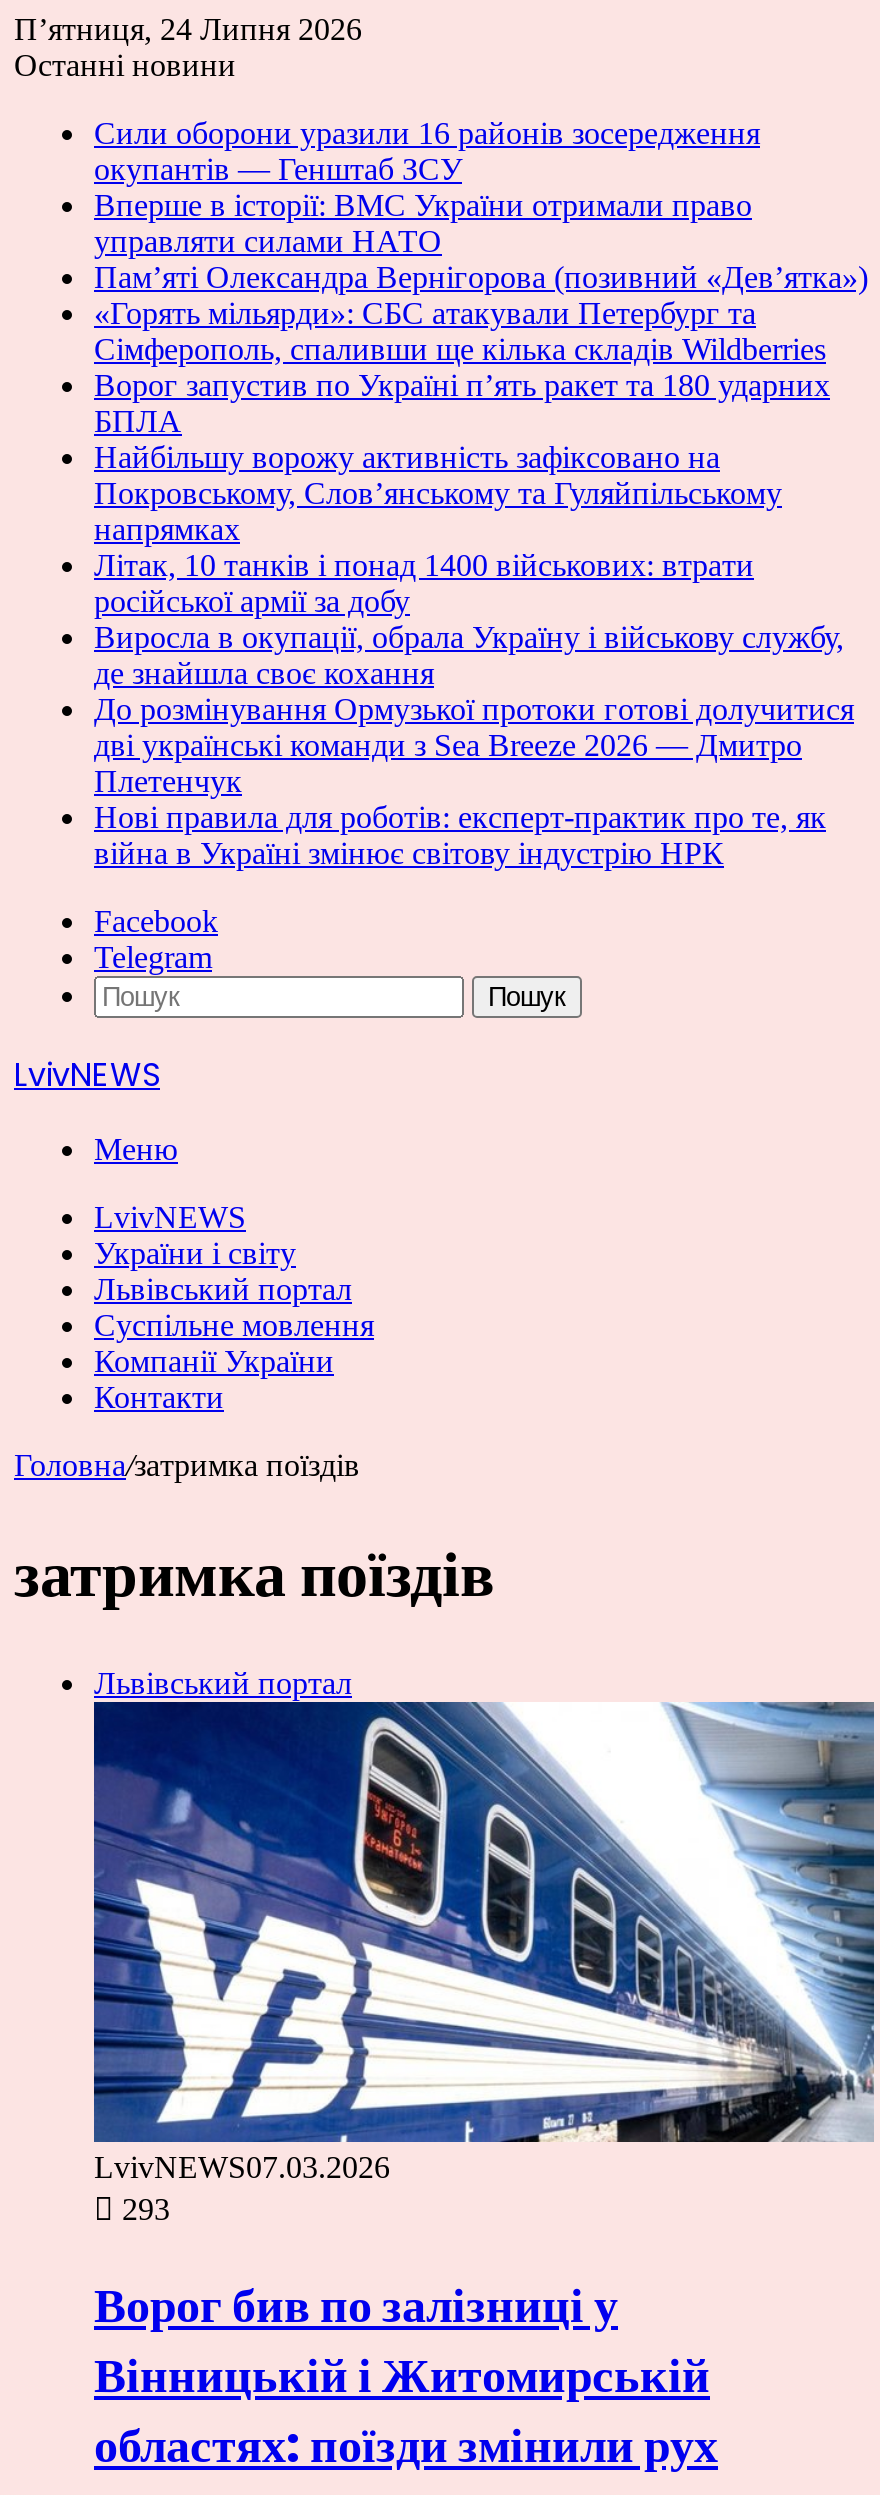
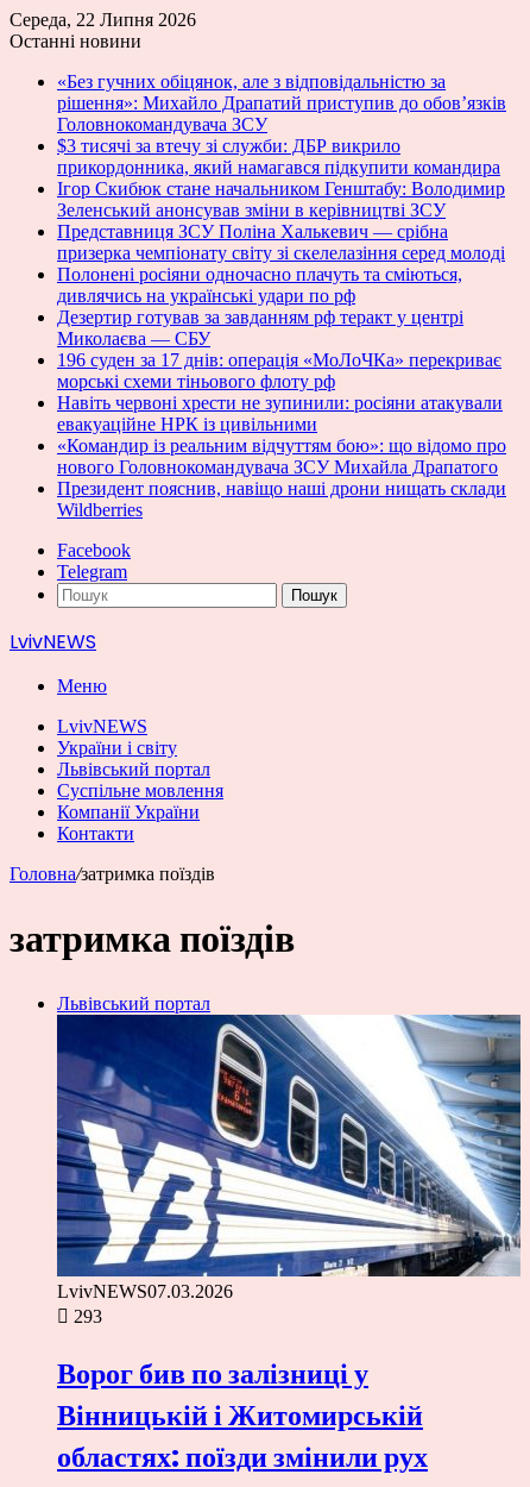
[14,12,362,46] П’ятниця, 24 Липня 2026 -> [10,10,196,30] Середа, 22 Липня 2026
[94,116,868,870] Сили оборони уразили 16 районів зосередження | окупантів — Генштаб ЗСУ | Вперше в історії: ВМС України отримали право | управляти силами НАТО | Пам’яті Олександра Вернігорова (позивний «Дев’ятка») | «Горять мільярди»: СБС атакували Петербург та | Сімферополь, спаливши ще кілька складів Wildberries | Ворог запустив по Україні п’ять ракет та 180 ударних | БПЛА | Найбільшу ворожу активність зафіксовано на | Покровському, Слов’янському та Гуляйпільському | напрямках | Літак, 10 танків і понад 1400 військових: втрати | російської армії за добу | Виросла в окупації, обрала Україну і військову службу, | де знайшла своє кохання | До розмінування Ормузької протоки готові долучитися | дві українські команди з Sea Breeze 2026 — Дмитро | Плетенчук | Нові правила для роботів: експерт-практик про те, як | війна в Україні змінює світову індустрію НРК -> [57,71,506,520] «Без гучних обіцянок, але з відповідальністю за | рішення»: Михайло Драпатий приступив до обов’язків | Головнокомандувача ЗСУ | $3 тисячі за втечу зі служби: ДБР викрило | прикордонника, який намагався підкупити командира | Ігор Скибюк стане начальником Генштабу: Володимир | Зеленський анонсував зміни в керівництві ЗСУ | Представниця ЗСУ Поліна Халькевич — срібна | призерка чемпіонату світу зі скелелазіння серед молоді | Полонені росіяни одночасно плачуть та сміються, | дивлячись на українські удари по рф | Дезертир готував за завданням рф теракт у центрі | Миколаєва — СБУ | 196 суден за 17 днів: операція «МоЛоЧКа» перекриває | морські схеми тіньового флоту рф | Навіть червоні хрести не зупинили: росіяни атакували | евакуаційне НРК із цивільними | «Командир із реальним відчуттям бою»: що відомо про | нового Головнокомандувача ЗСУ Михайла Драпатого | Президент пояснив, навіщо наші дрони нищать склади | Wildberries

